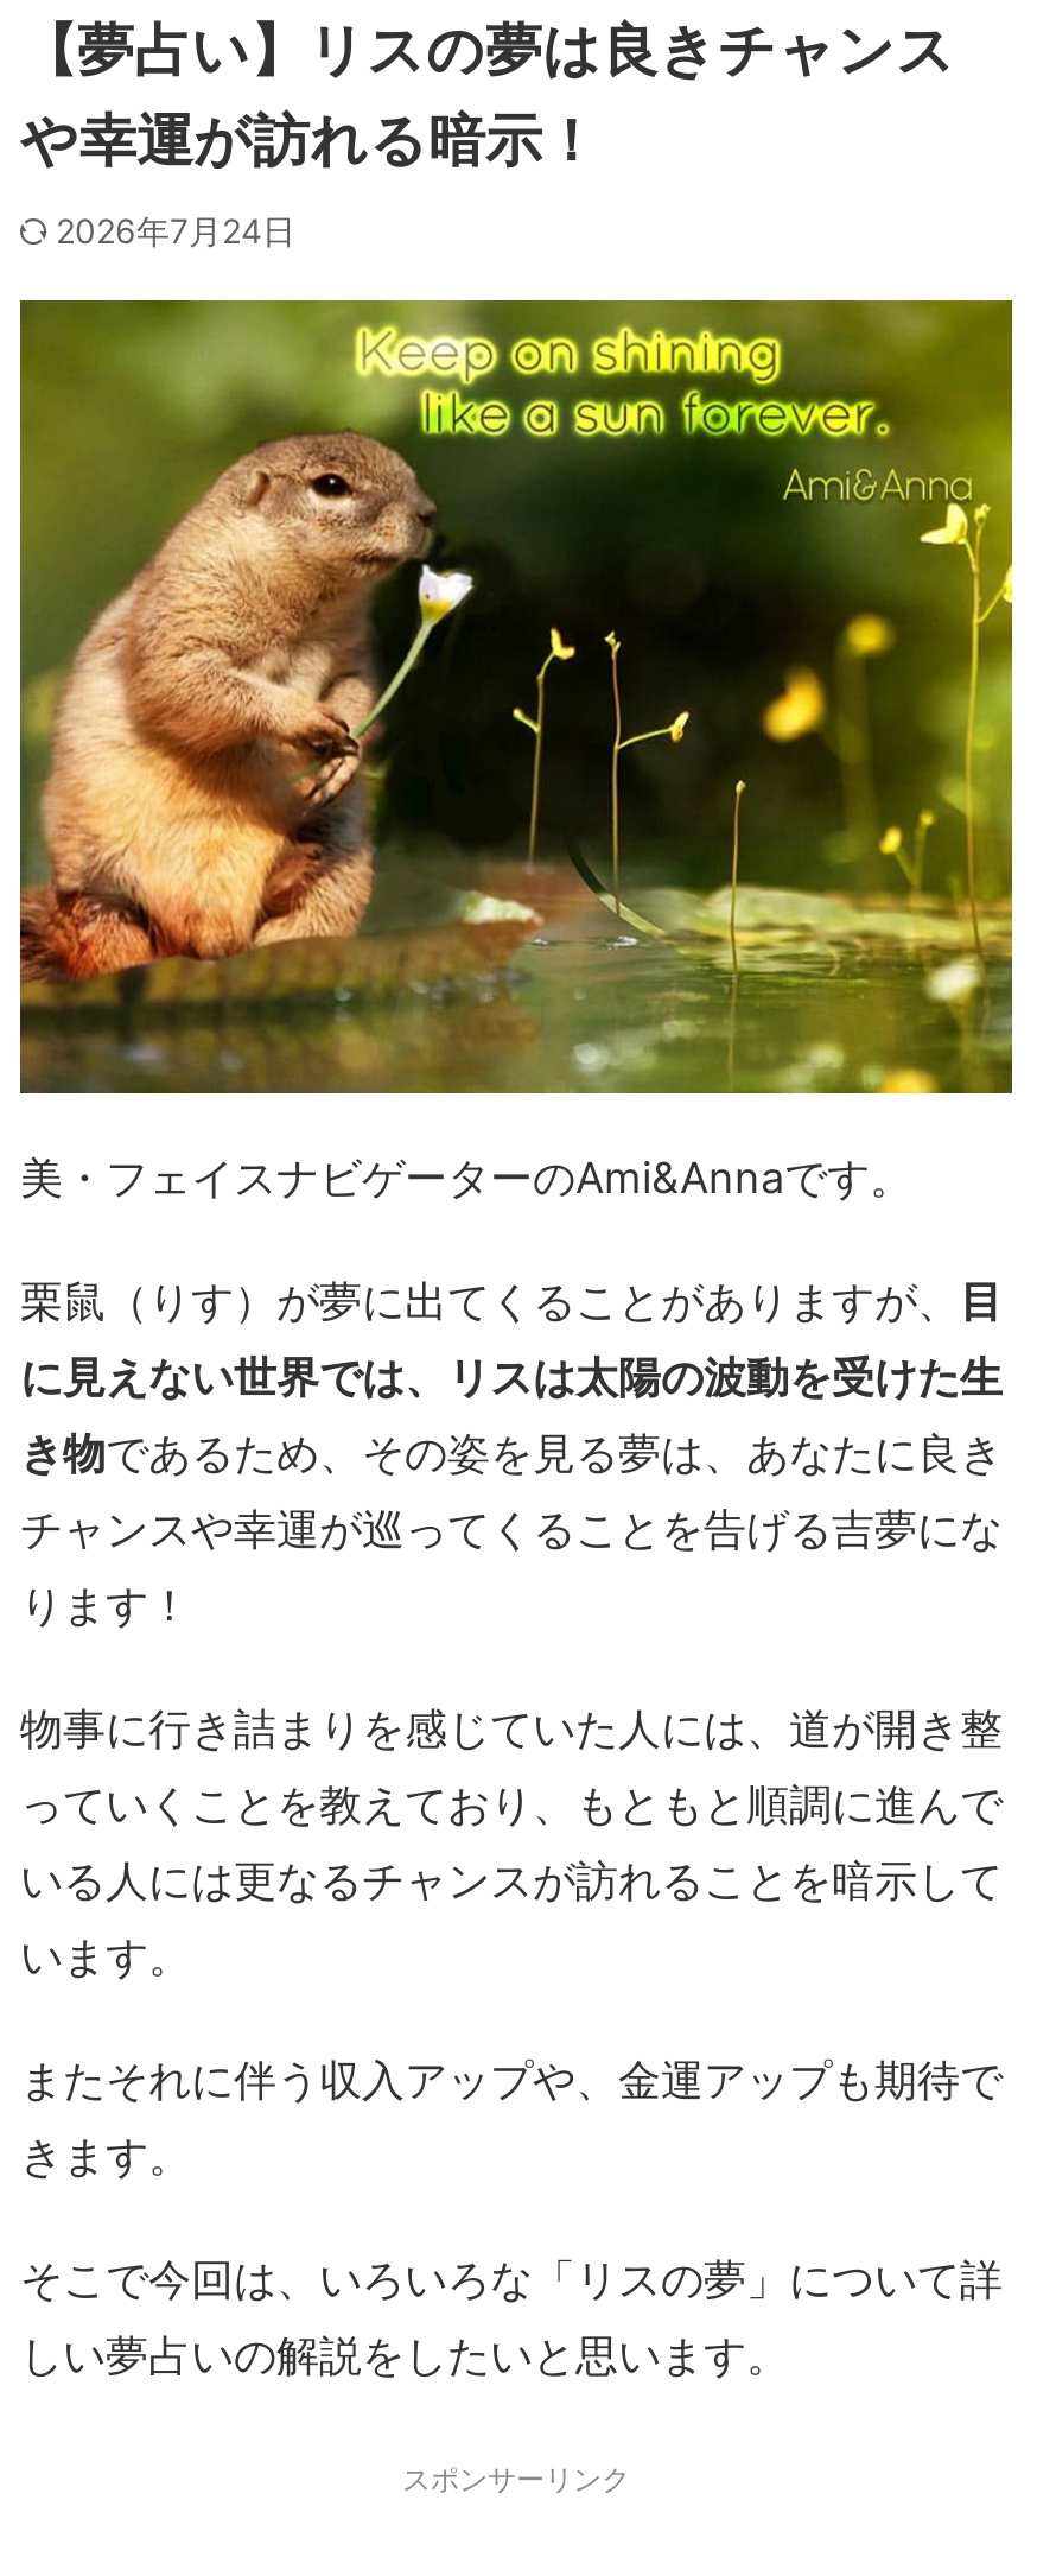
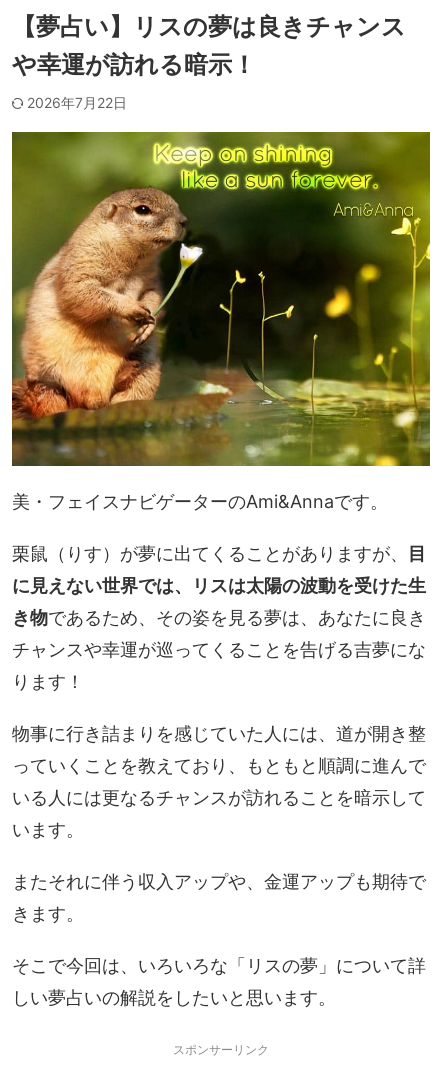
[56,210,295,250] 2026年7月24日 -> [27,94,127,111] 2026年7月22日

